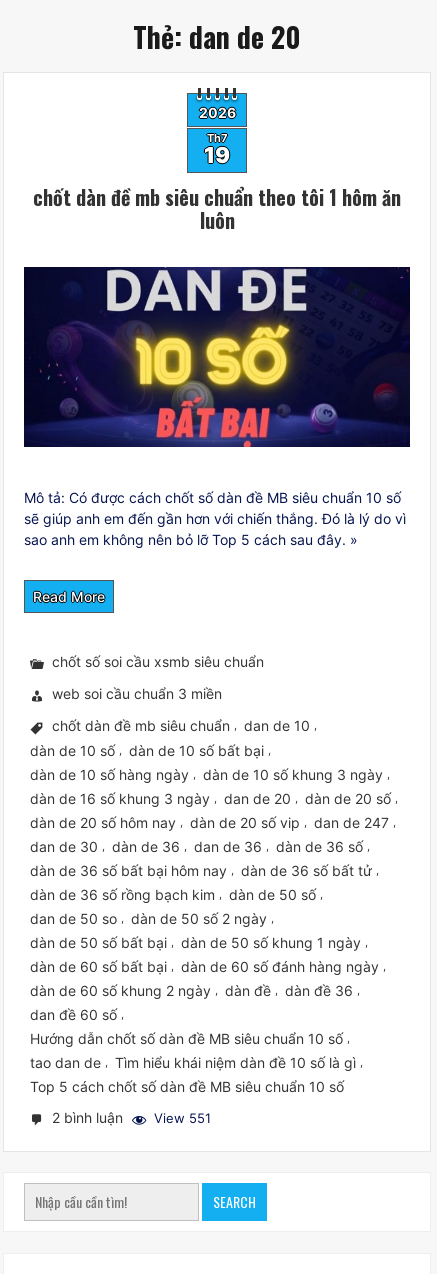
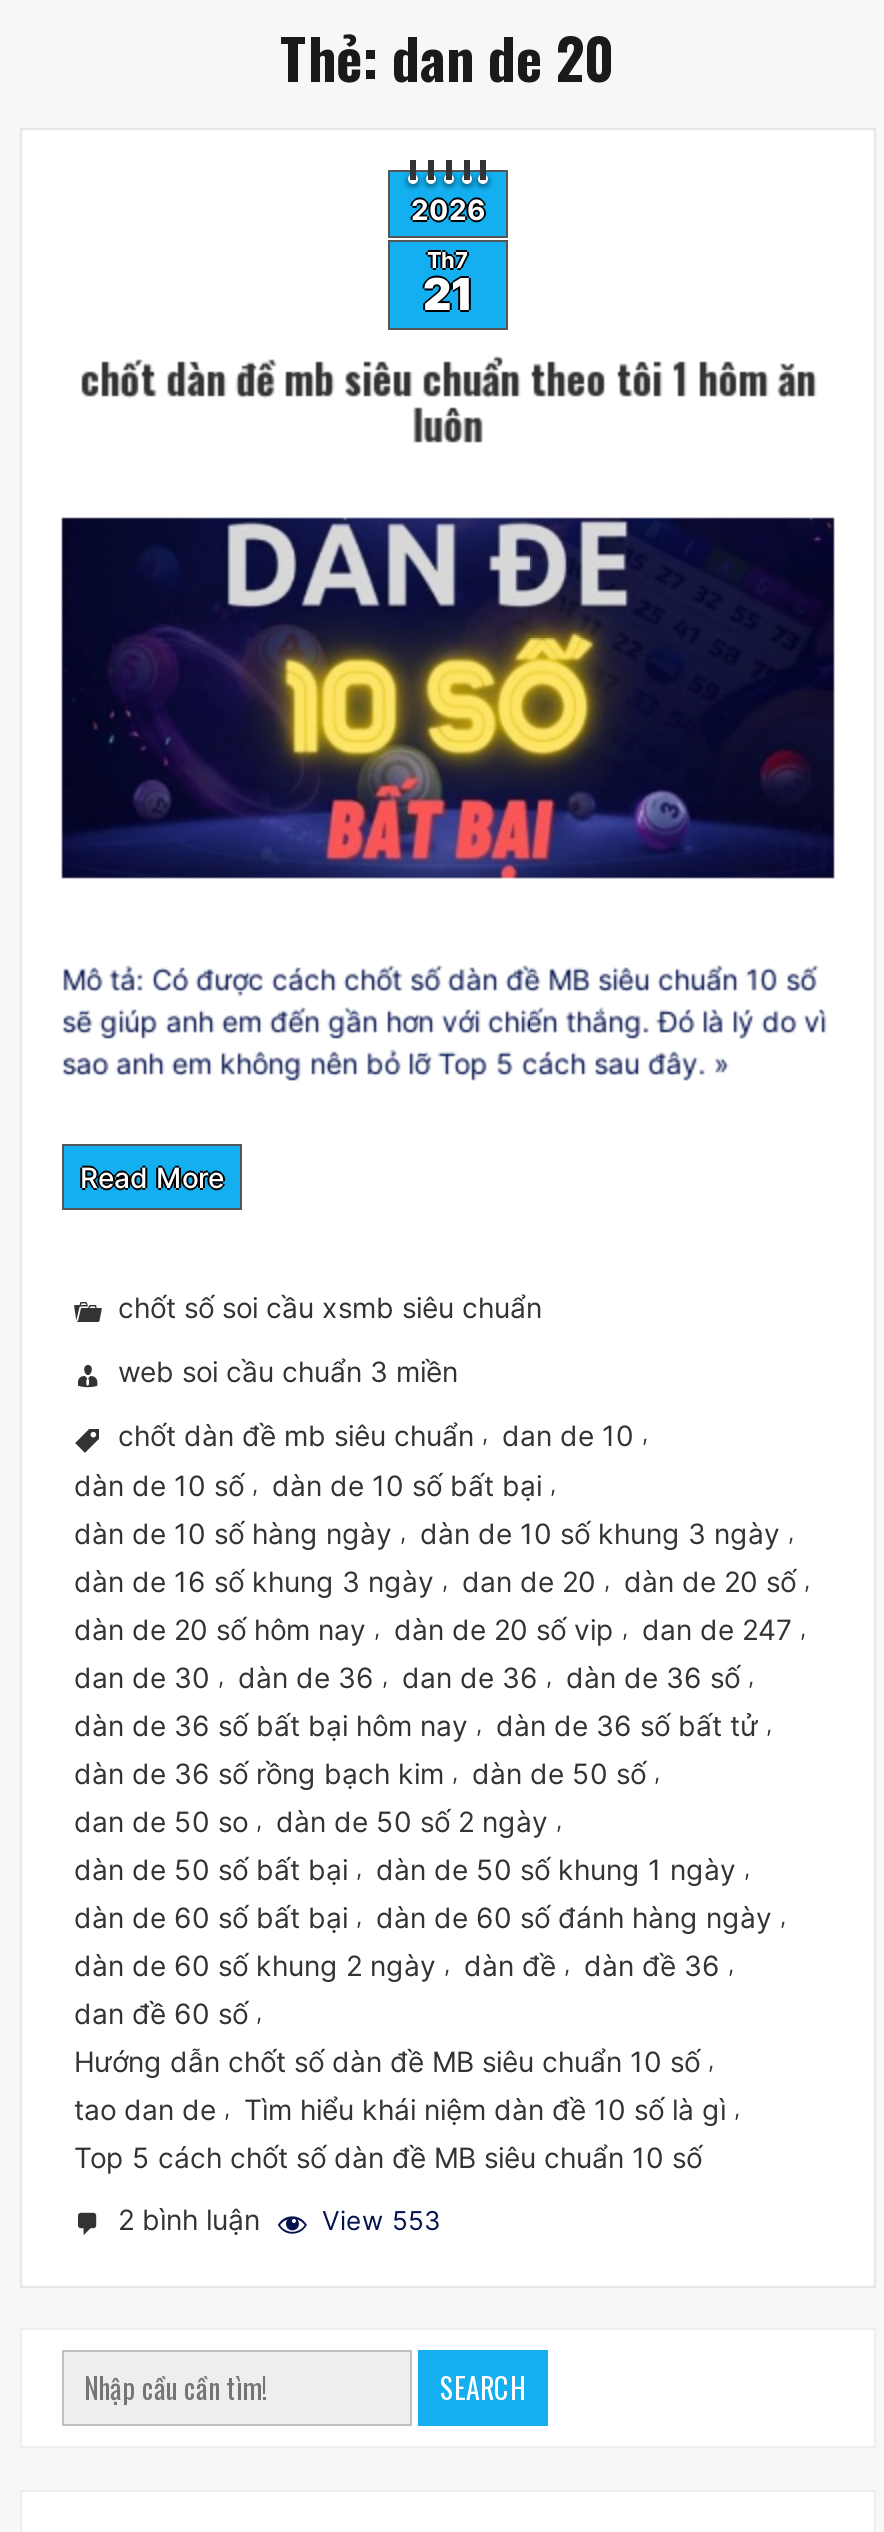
[204,141,230,167] 19 -> [423,267,473,319] 21
[52,1108,211,1127] 2 bình luận ở View 551 -> [118,2200,440,2238] 2 bình luận ở View 553

